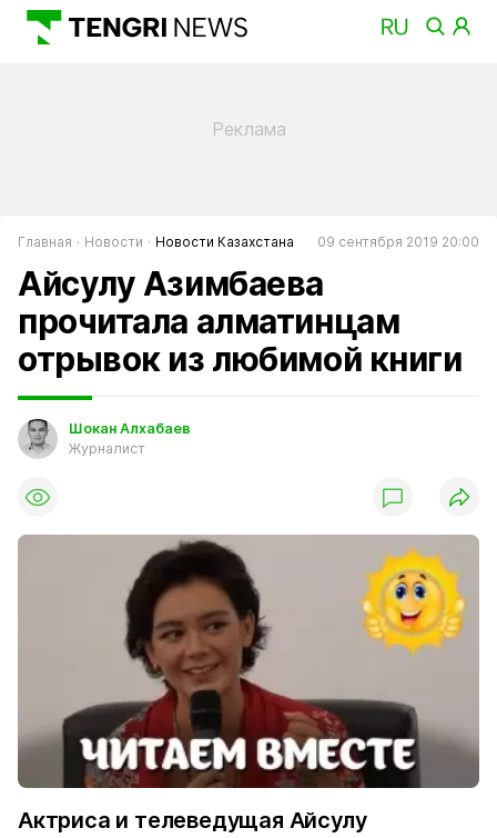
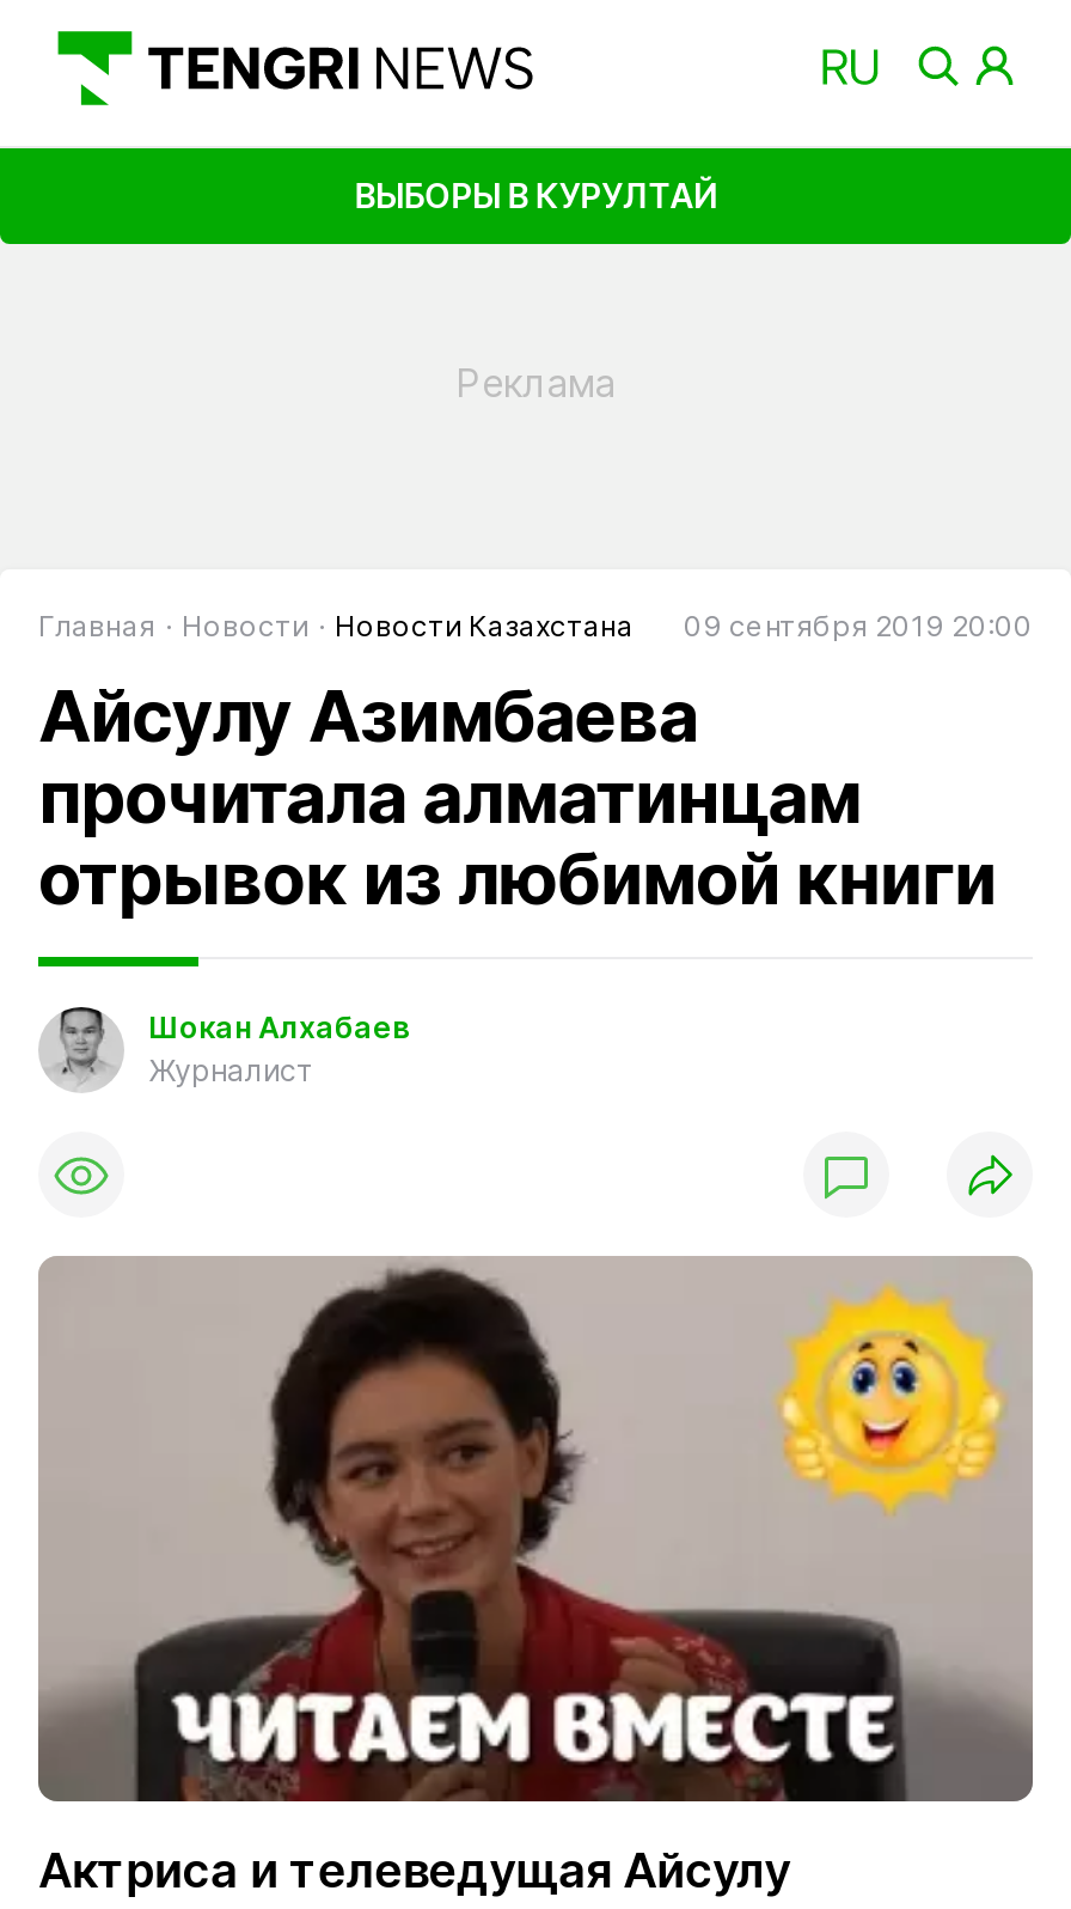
none -> [354,174,717,215] ВЫБОРЫ В КУРУЛТАЙ

